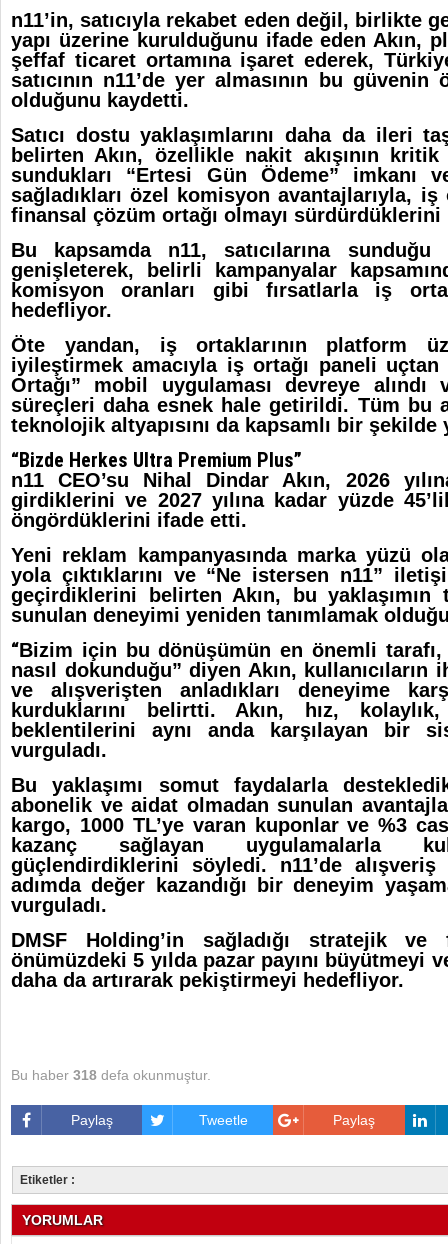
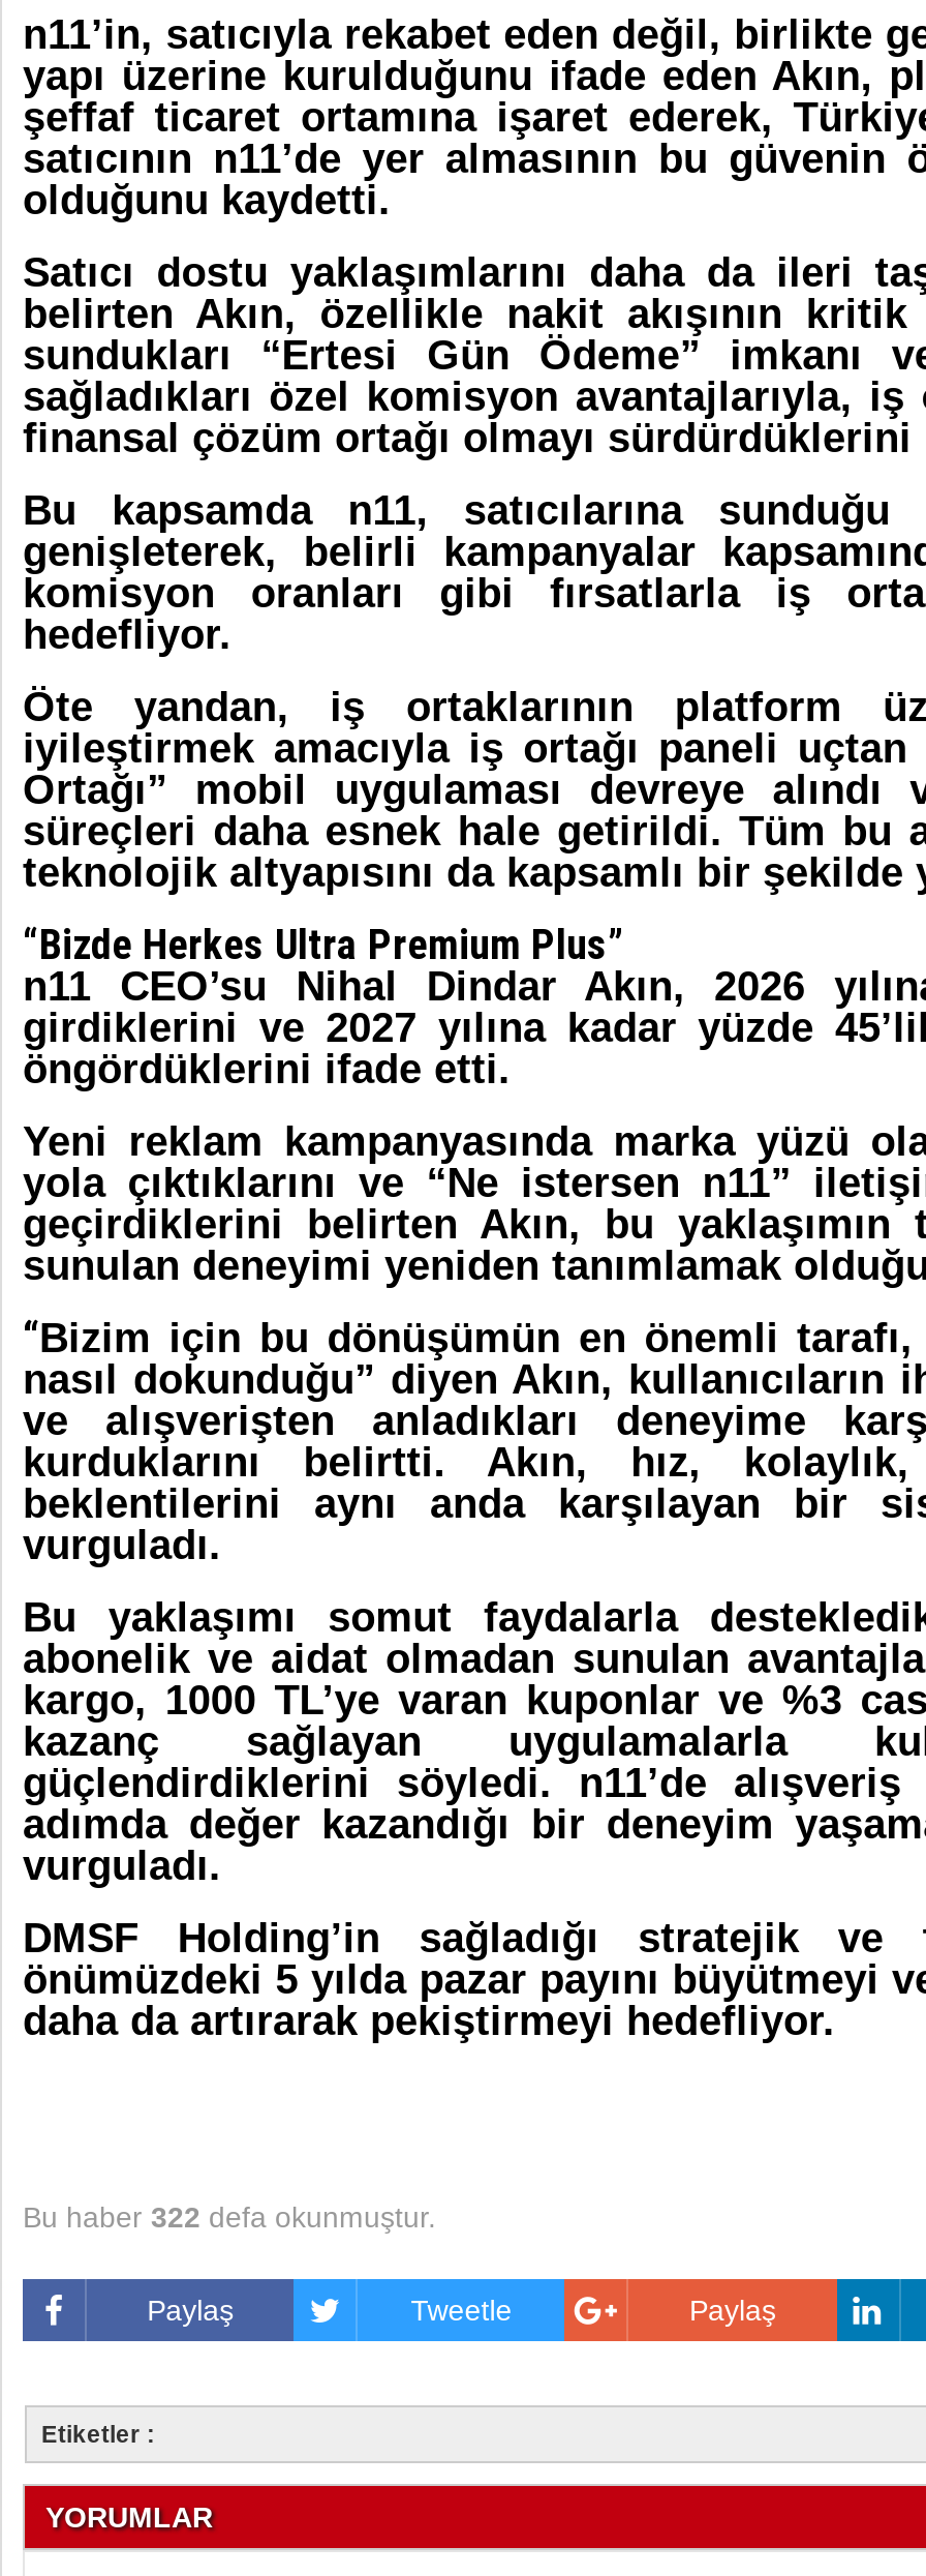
[11,1067,211,1083] Bu haber 318 defa okunmuştur. -> [23,2200,436,2234] Bu haber 322 defa okunmuştur.

